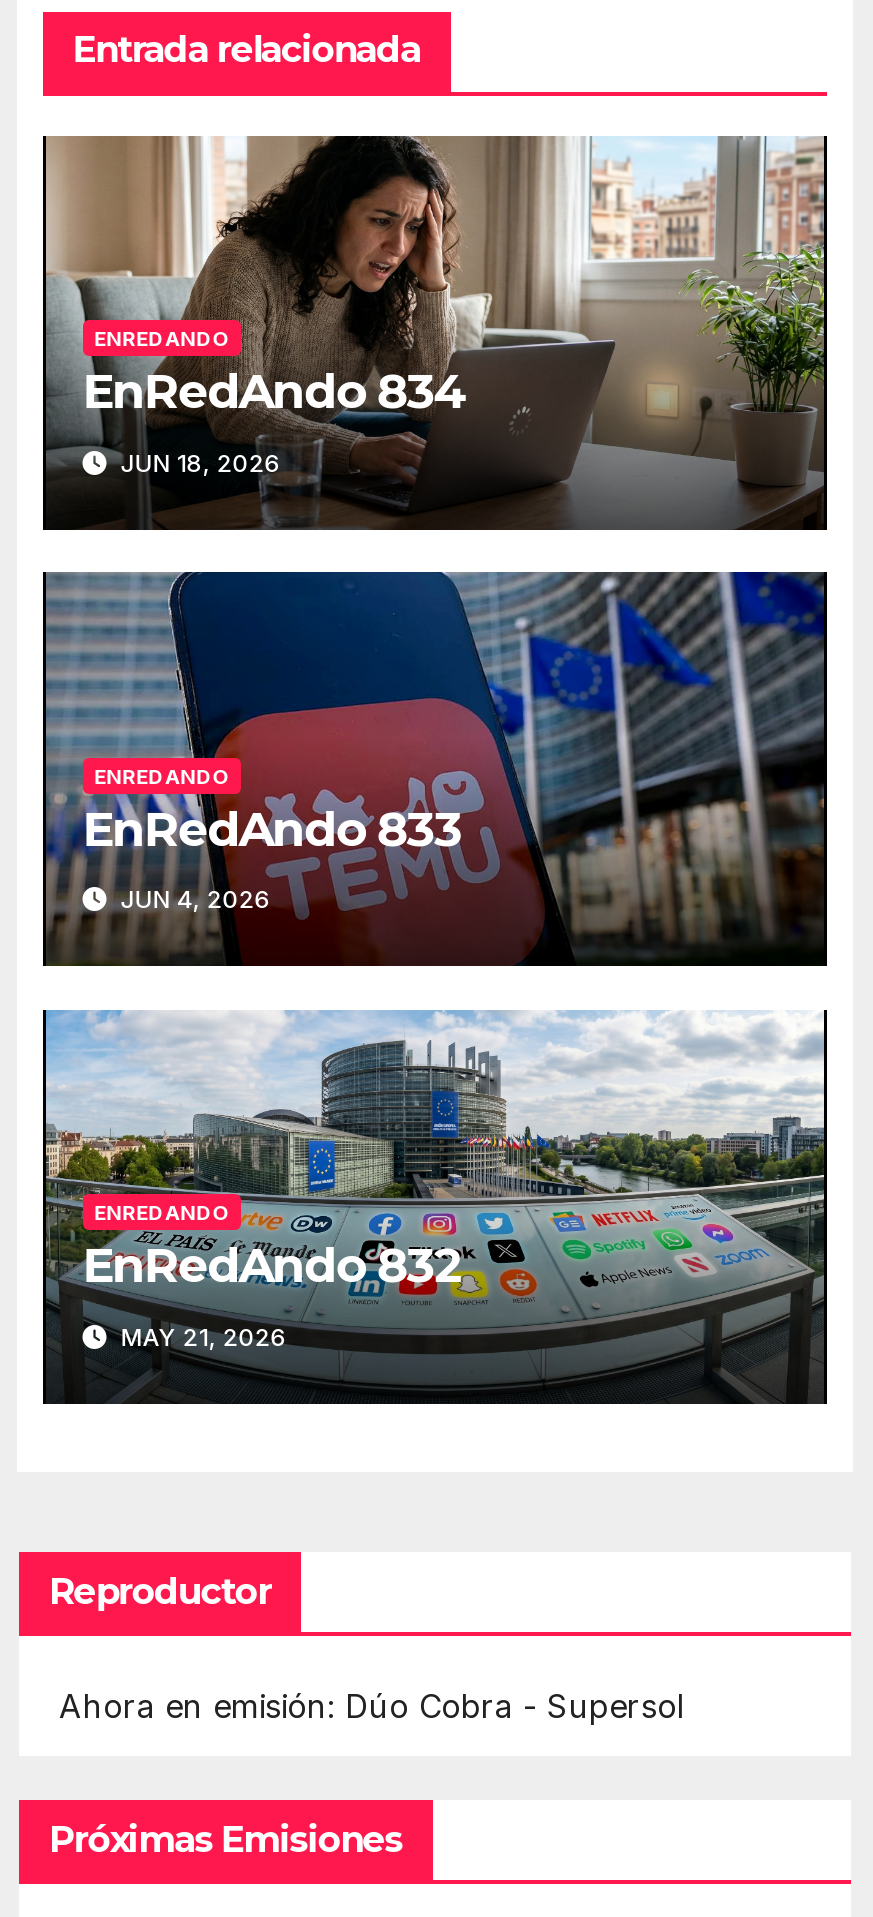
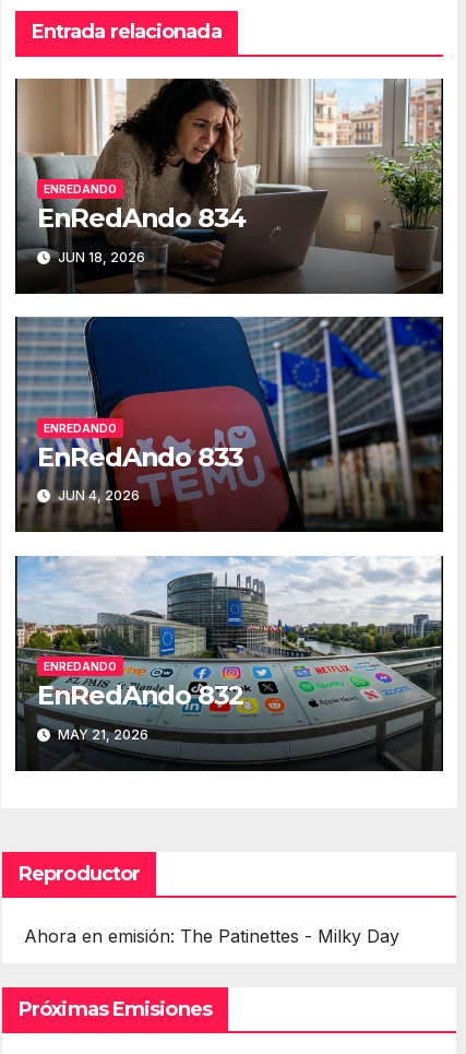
[59,1686,685,1726] Ahora en emisión: Dúo Cobra - Supersol -> [24,925,399,947] Ahora en emisión: The Patinettes - Milky Day

